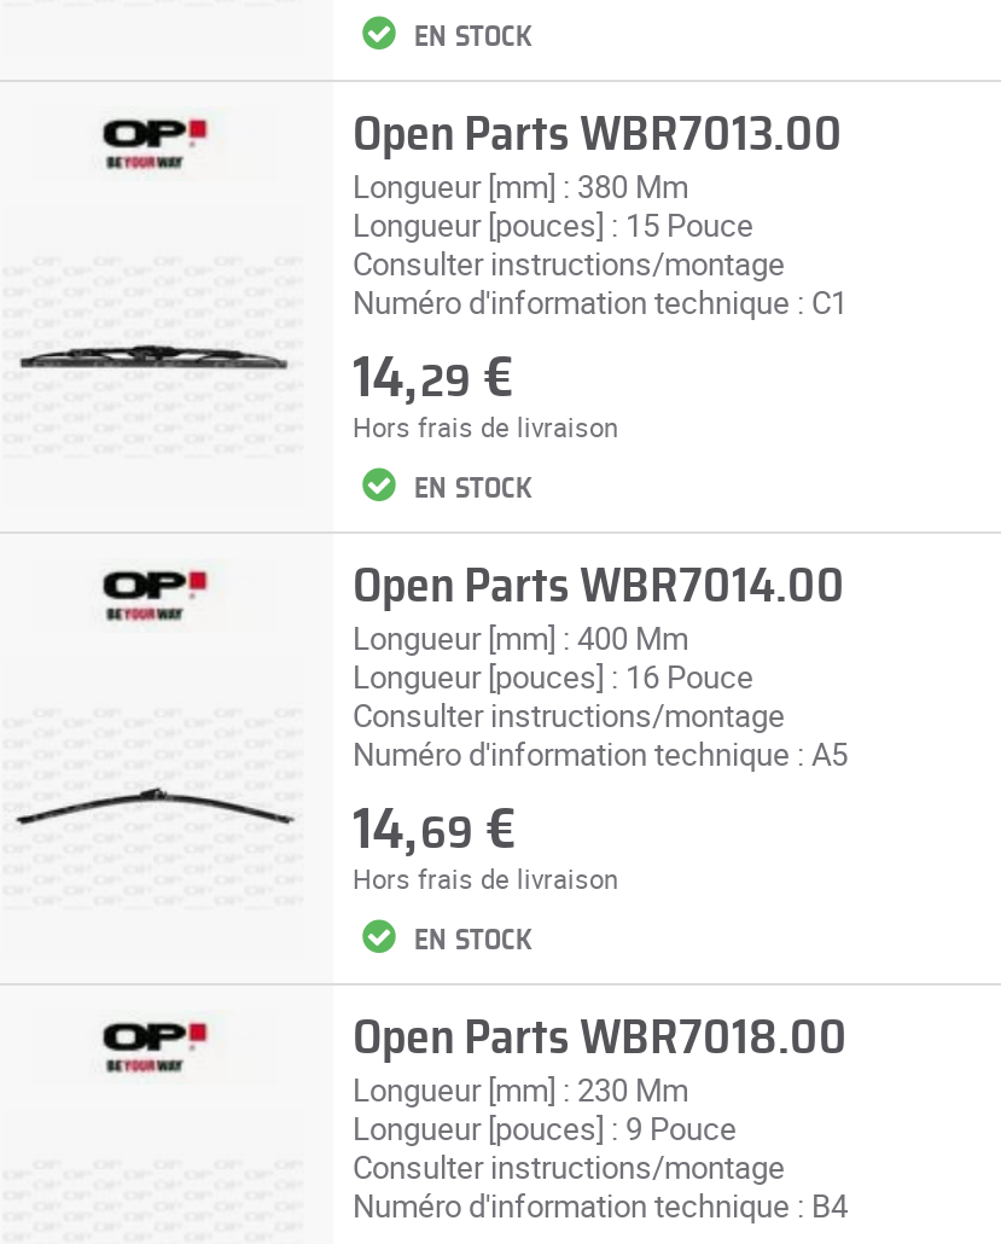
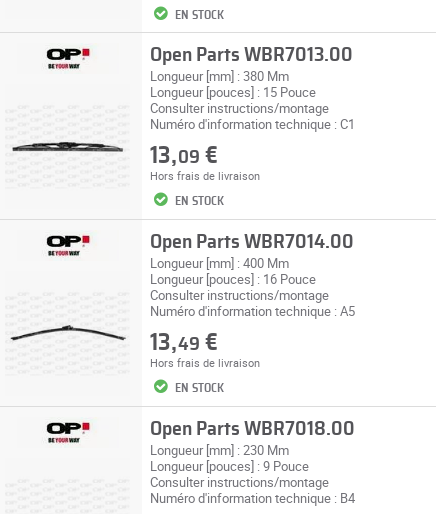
[353,350,514,408] 14,29 € -> [150,144,218,168] 13,09 €
[353,802,517,860] 14,69 € -> [150,331,218,355] 13,49 €

